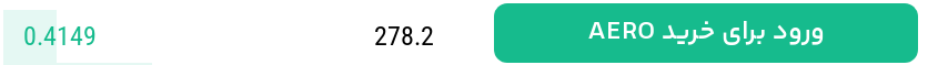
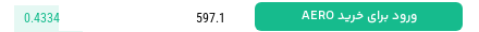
[23,20,434,51] 278.2 | 0.4149 -> [24,10,225,25] 597.1 | 0.4334

